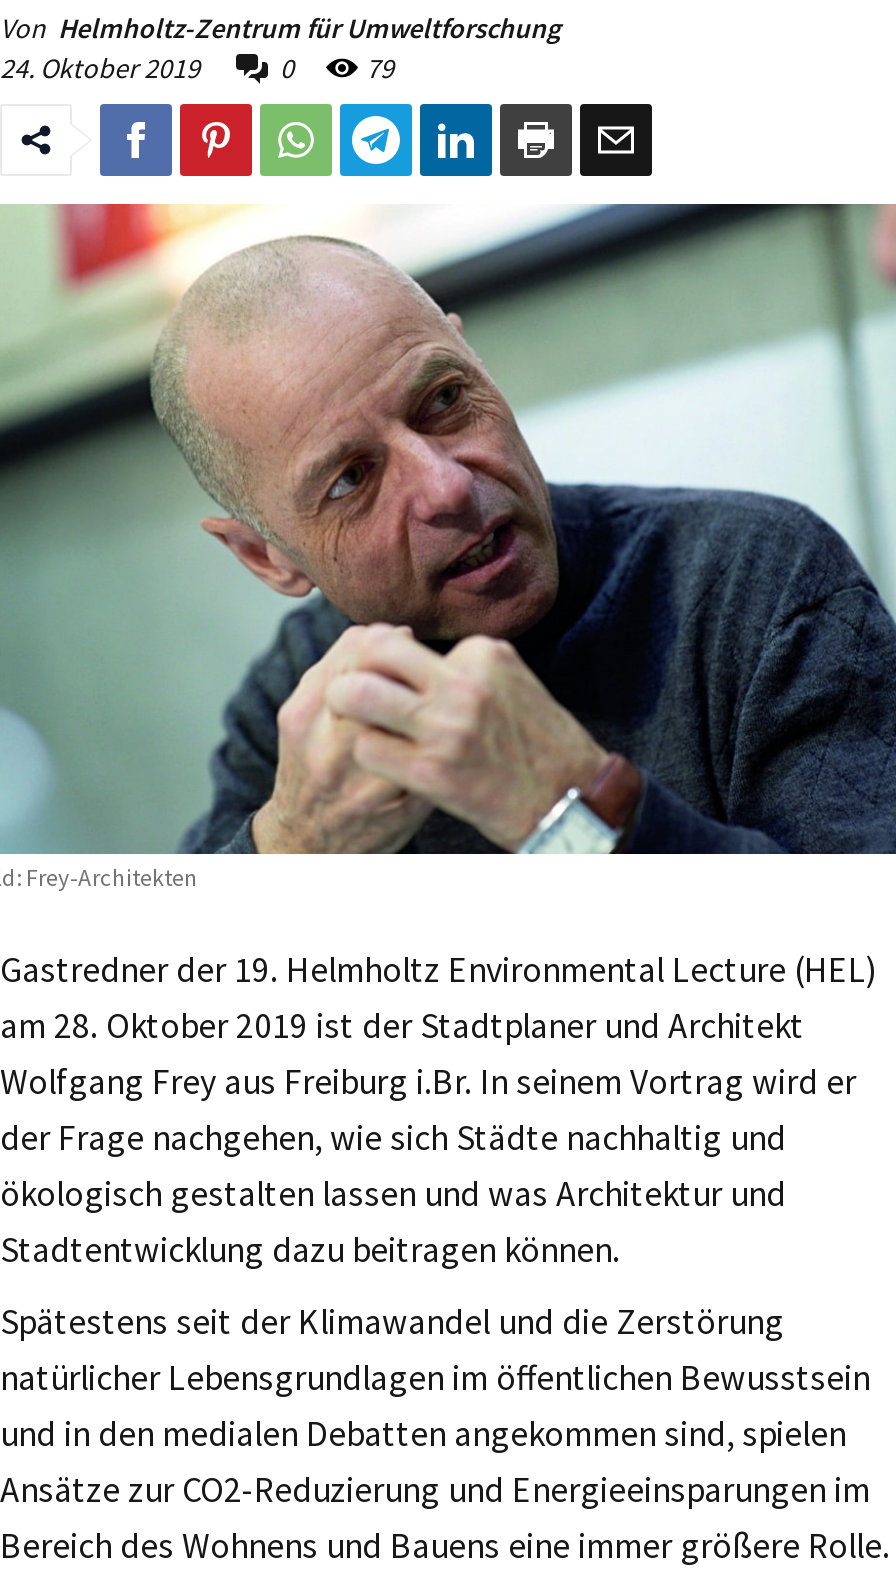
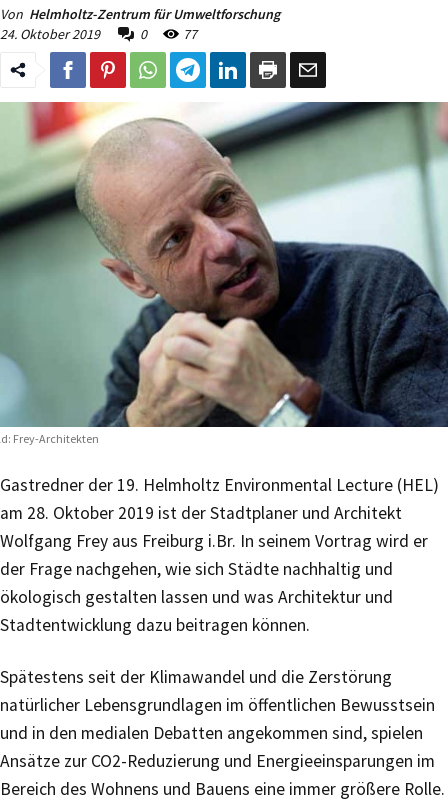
[280,50,394,86] 0 79 -> [140,25,197,43] 0 77

